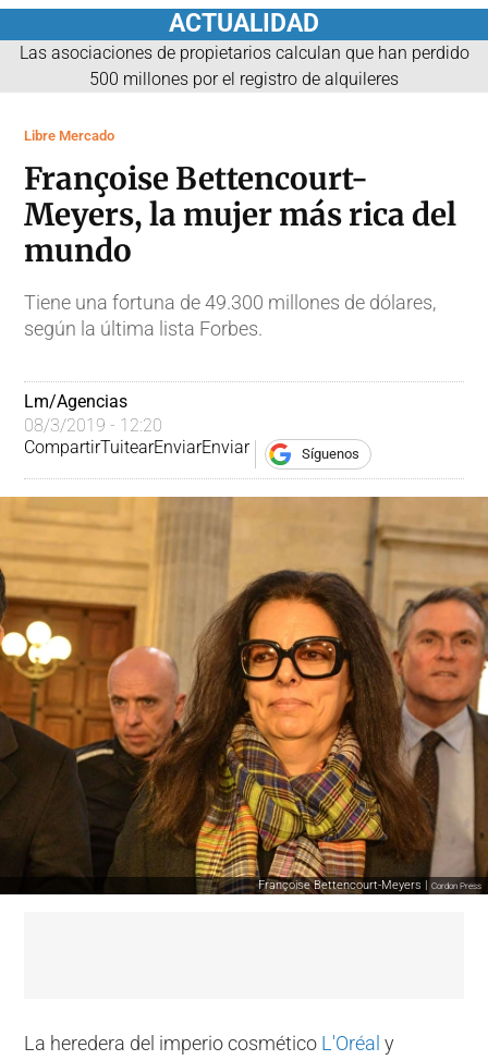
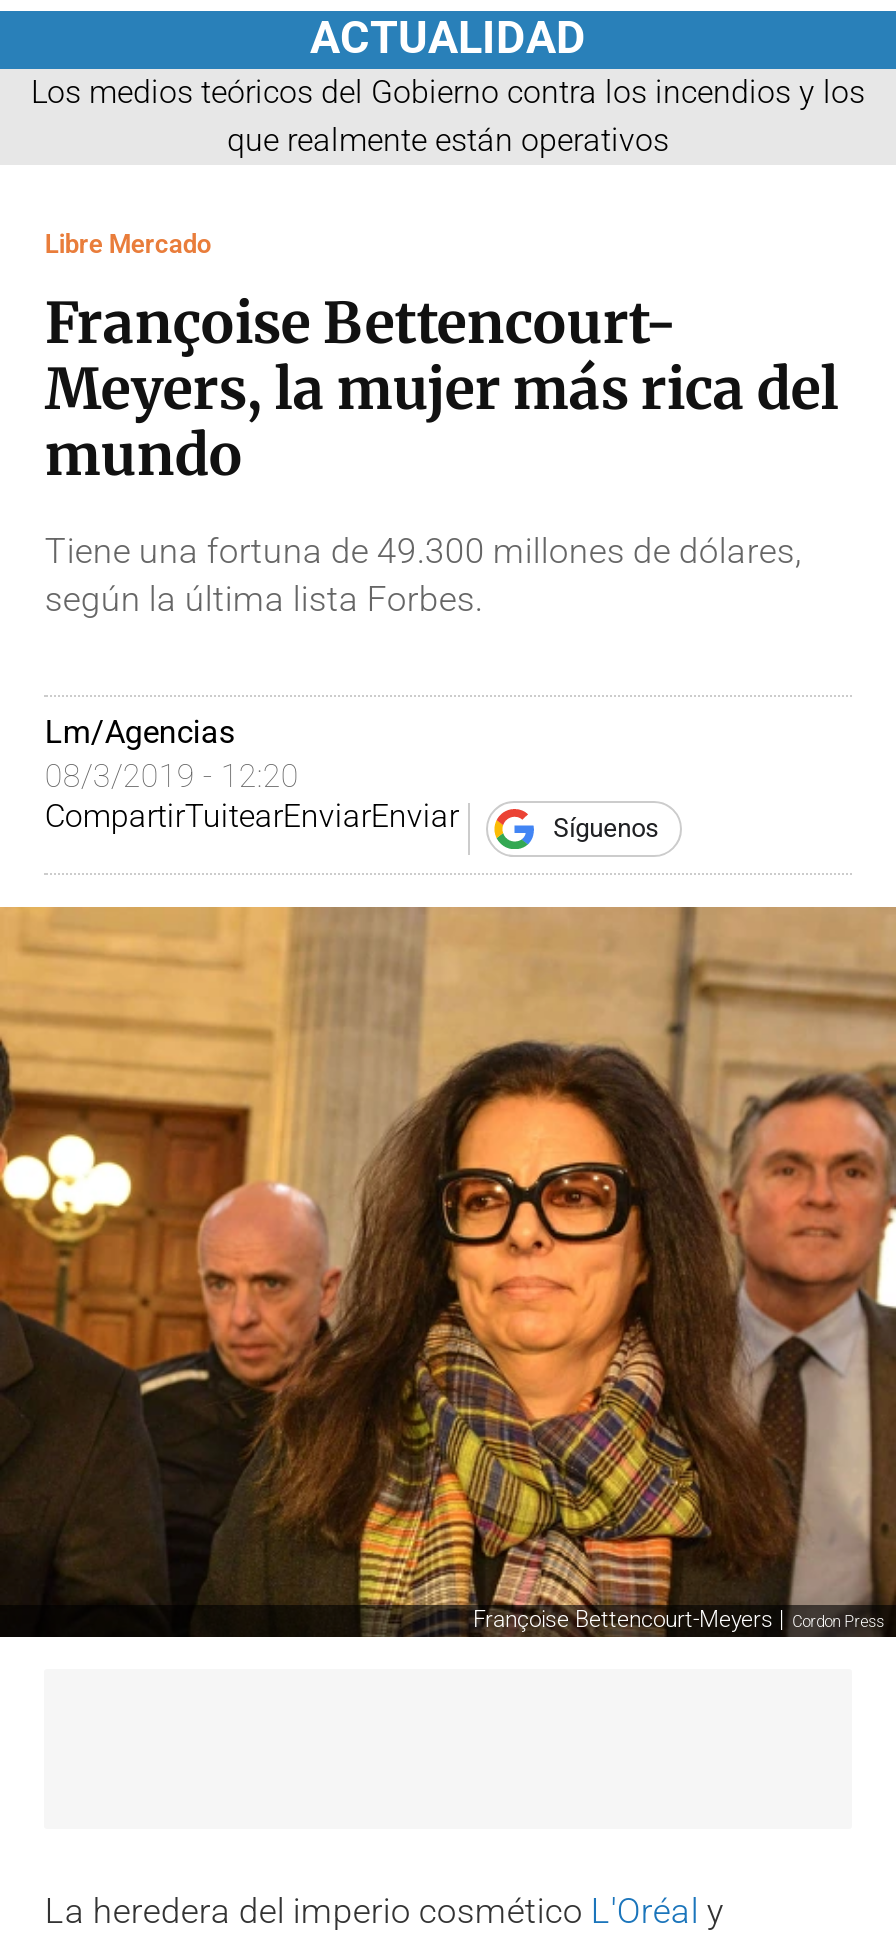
[19,42,469,89] Las asociaciones de propietarios calculan que han perdido | 500 millones por el registro de alquileres -> [31,72,865,158] Los medios teóricos del Gobierno contra los incendios y los | que realmente están operativos

